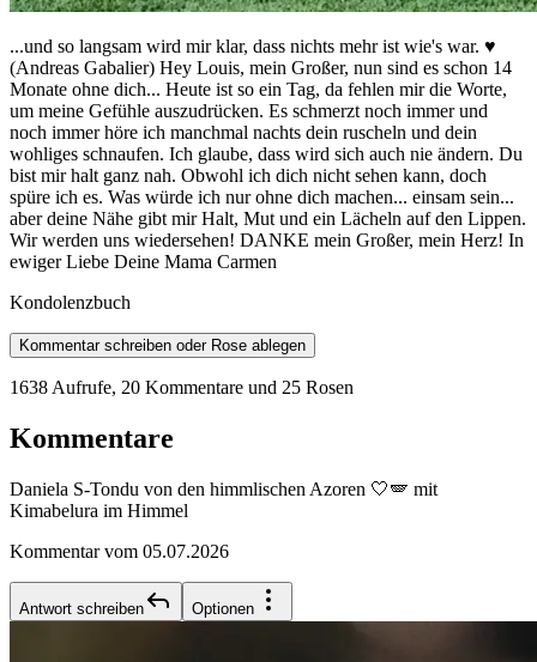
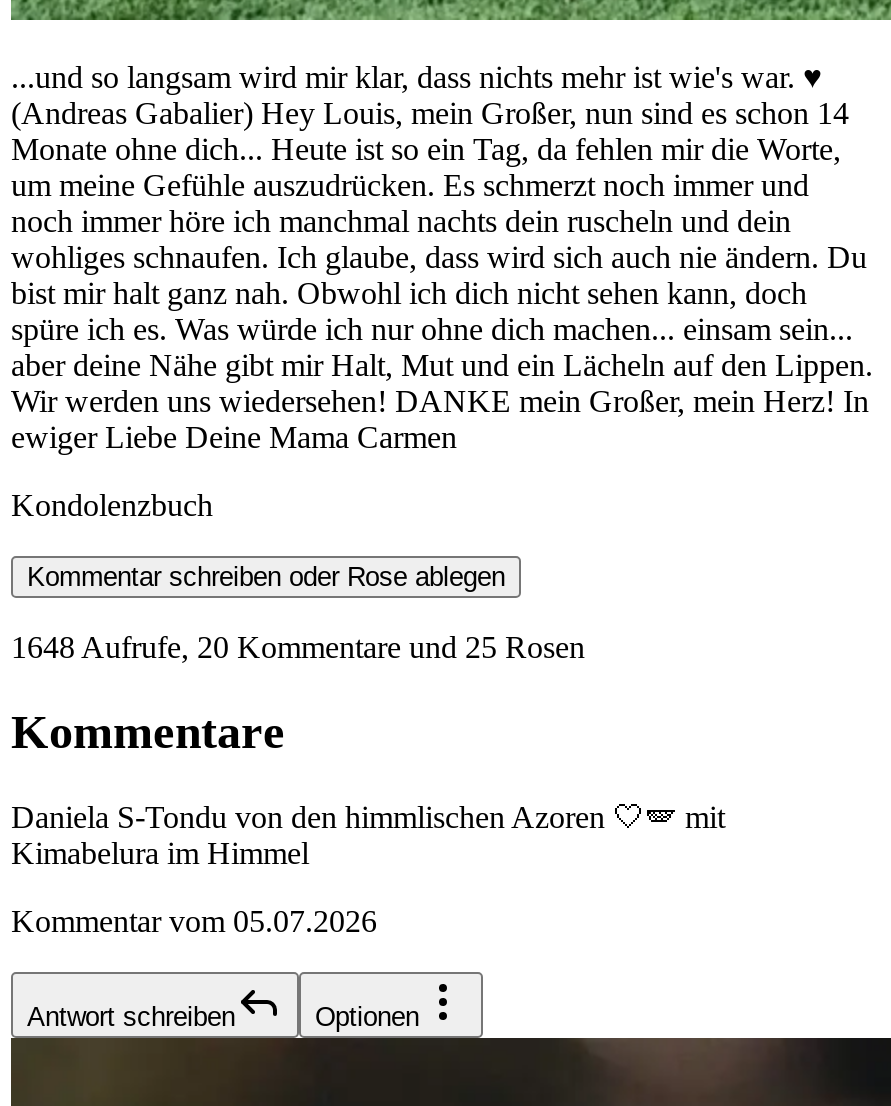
[10,377,354,398] 1638 Aufrufe, 20 Kommentare und 25 Rosen -> [11,631,585,665] 1648 Aufrufe, 20 Kommentare und 25 Rosen

